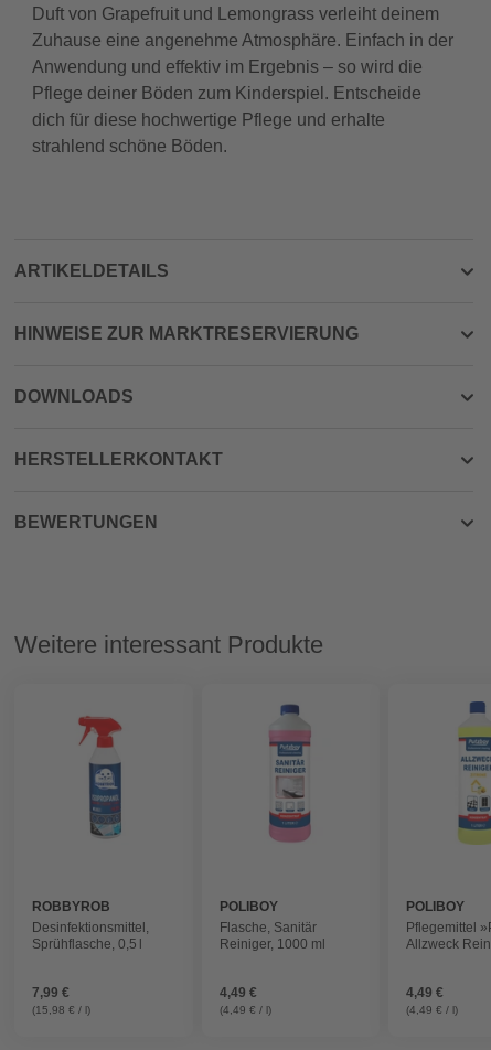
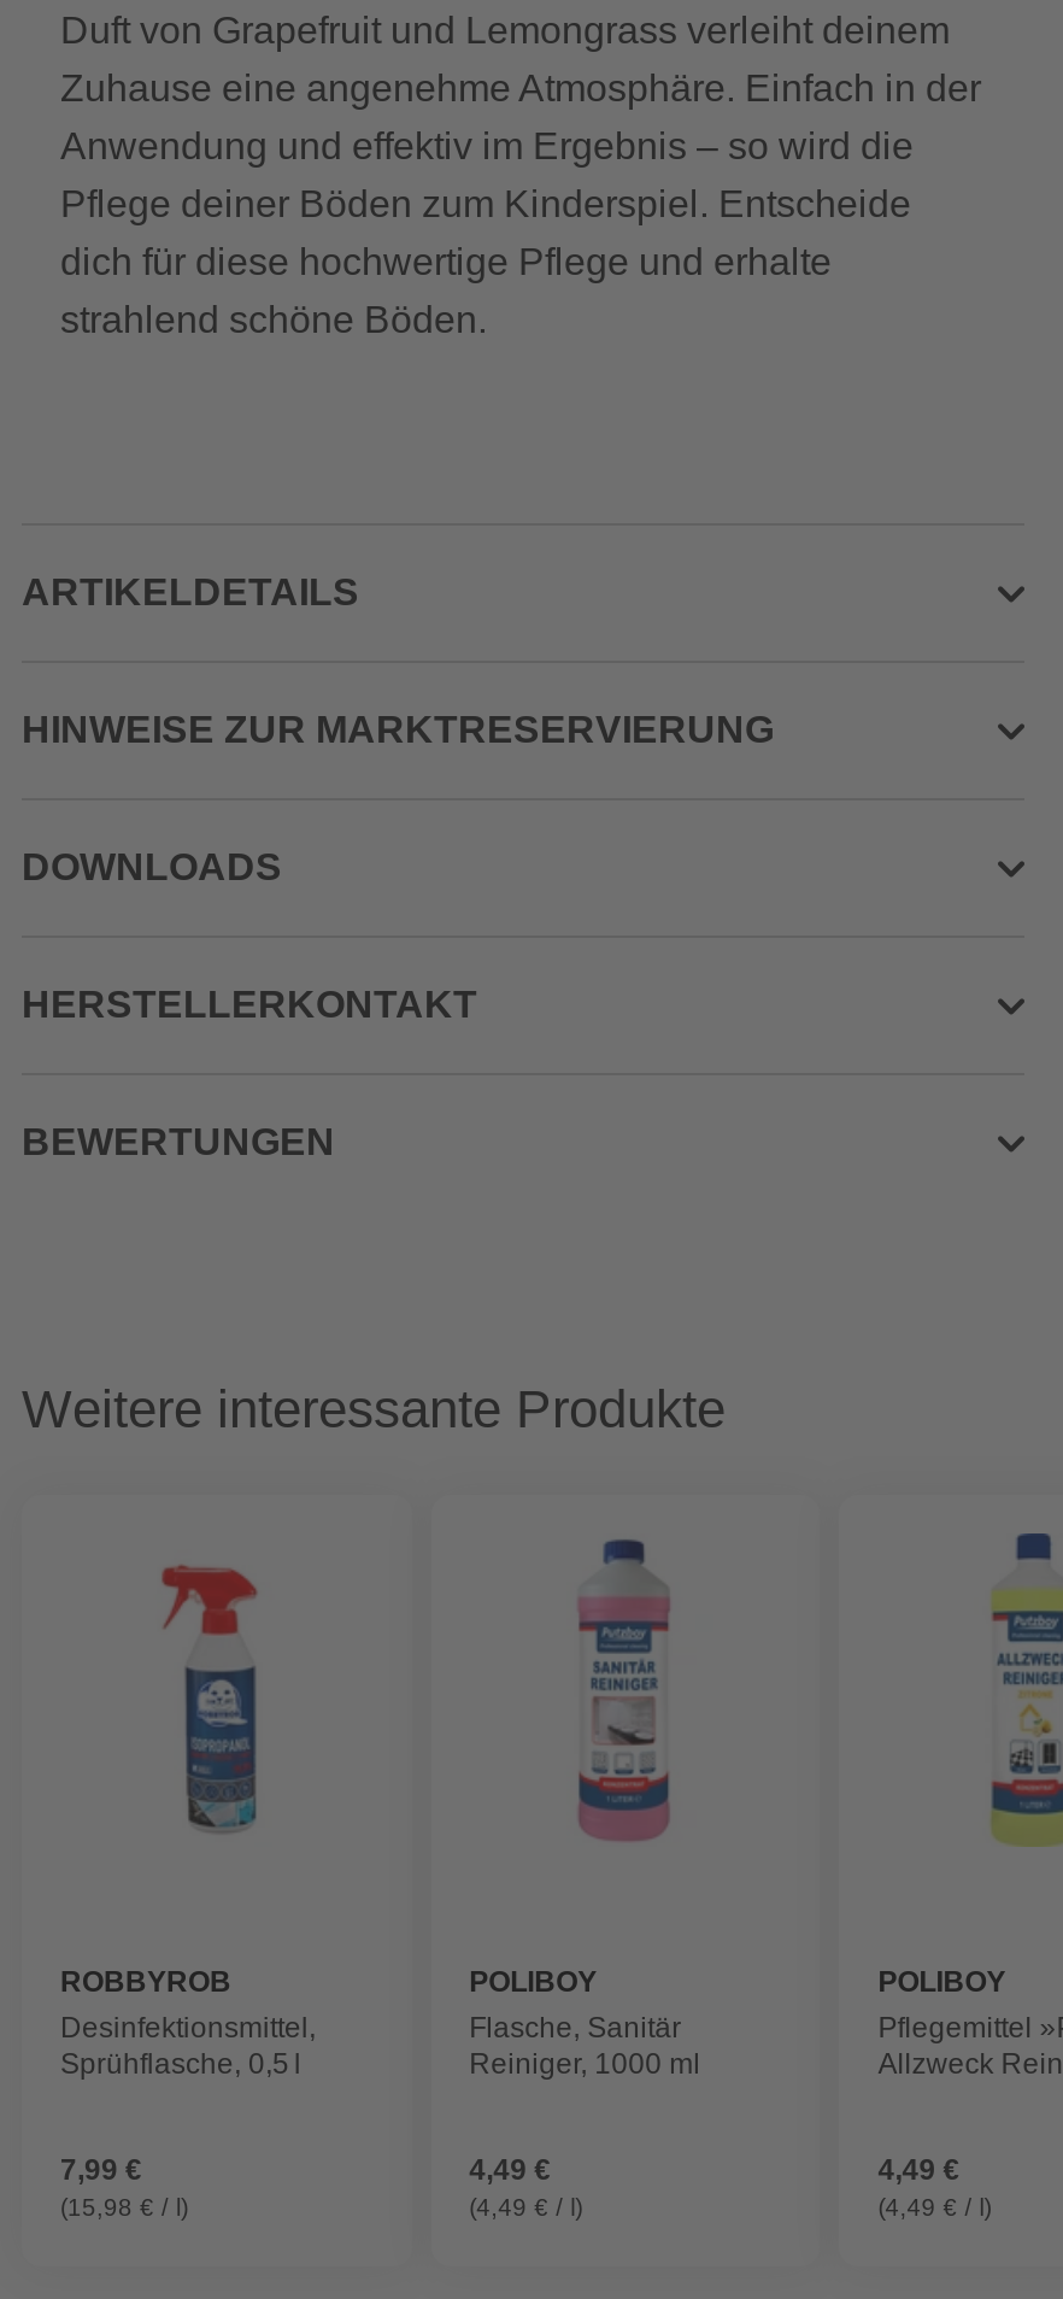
[14,631,323,658] Weitere interessant Produkte -> [22,1379,726,1439] Weitere interessante Produkte

